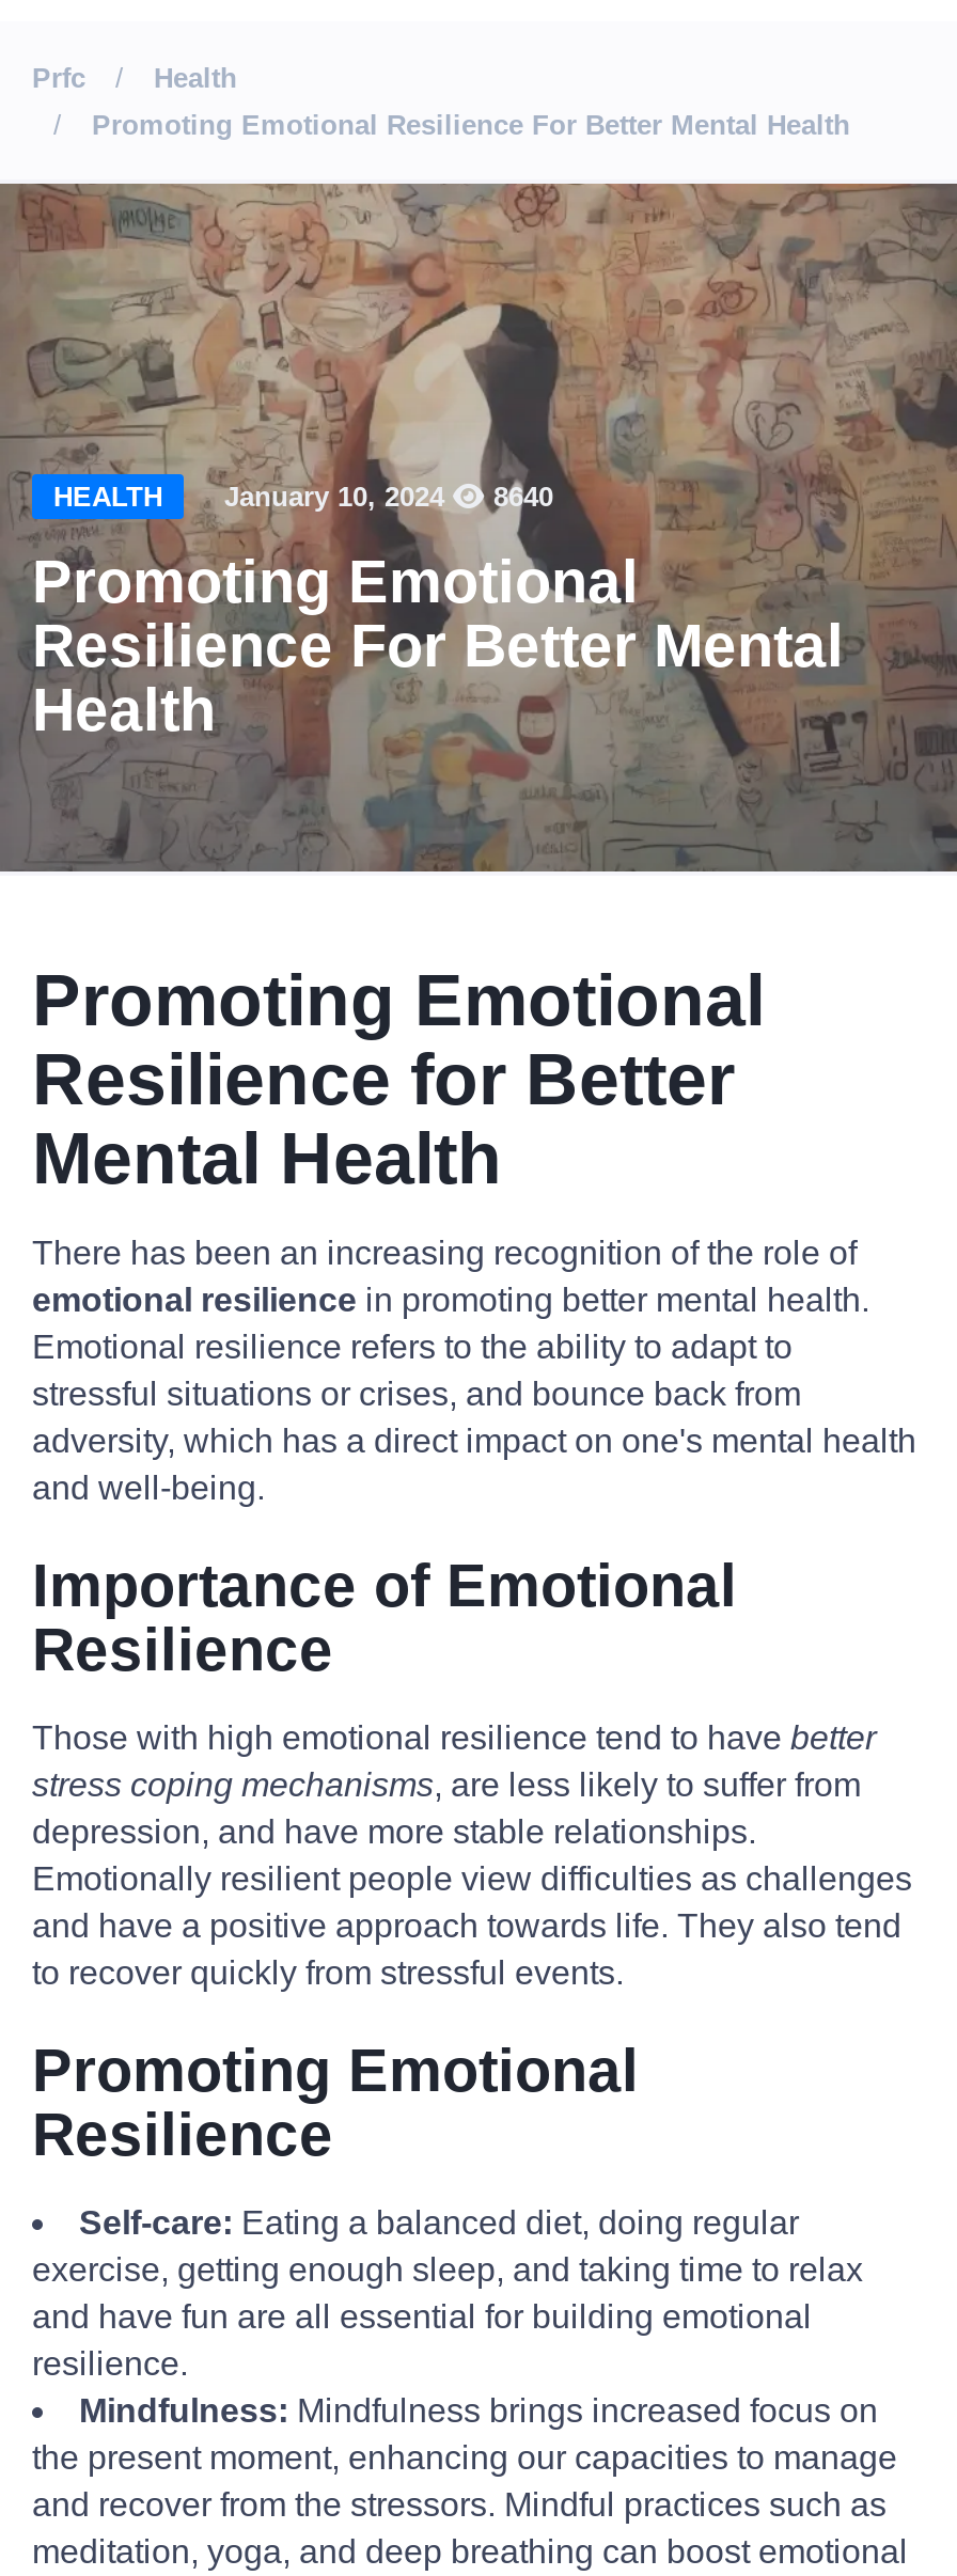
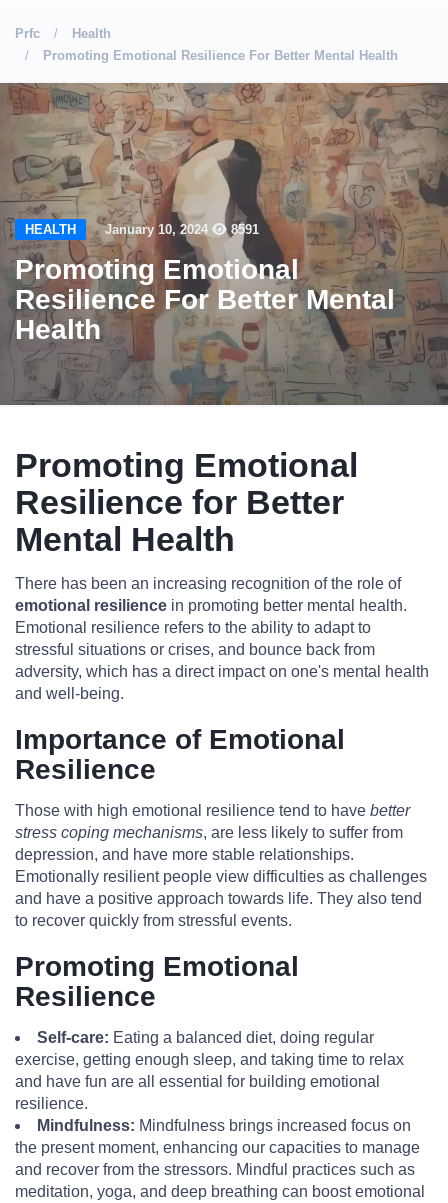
[53,481,553,513] HEALTH January 10, 2024 8640 -> [25,222,259,237] HEALTH January 10, 2024 8591

